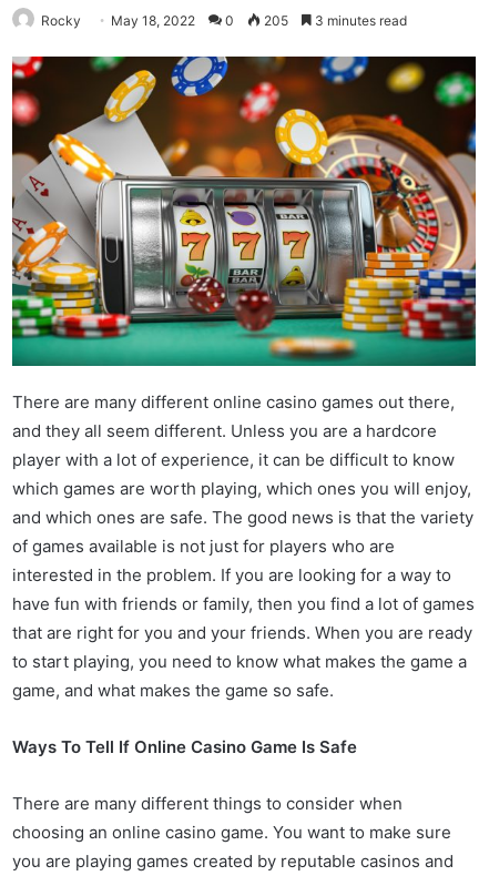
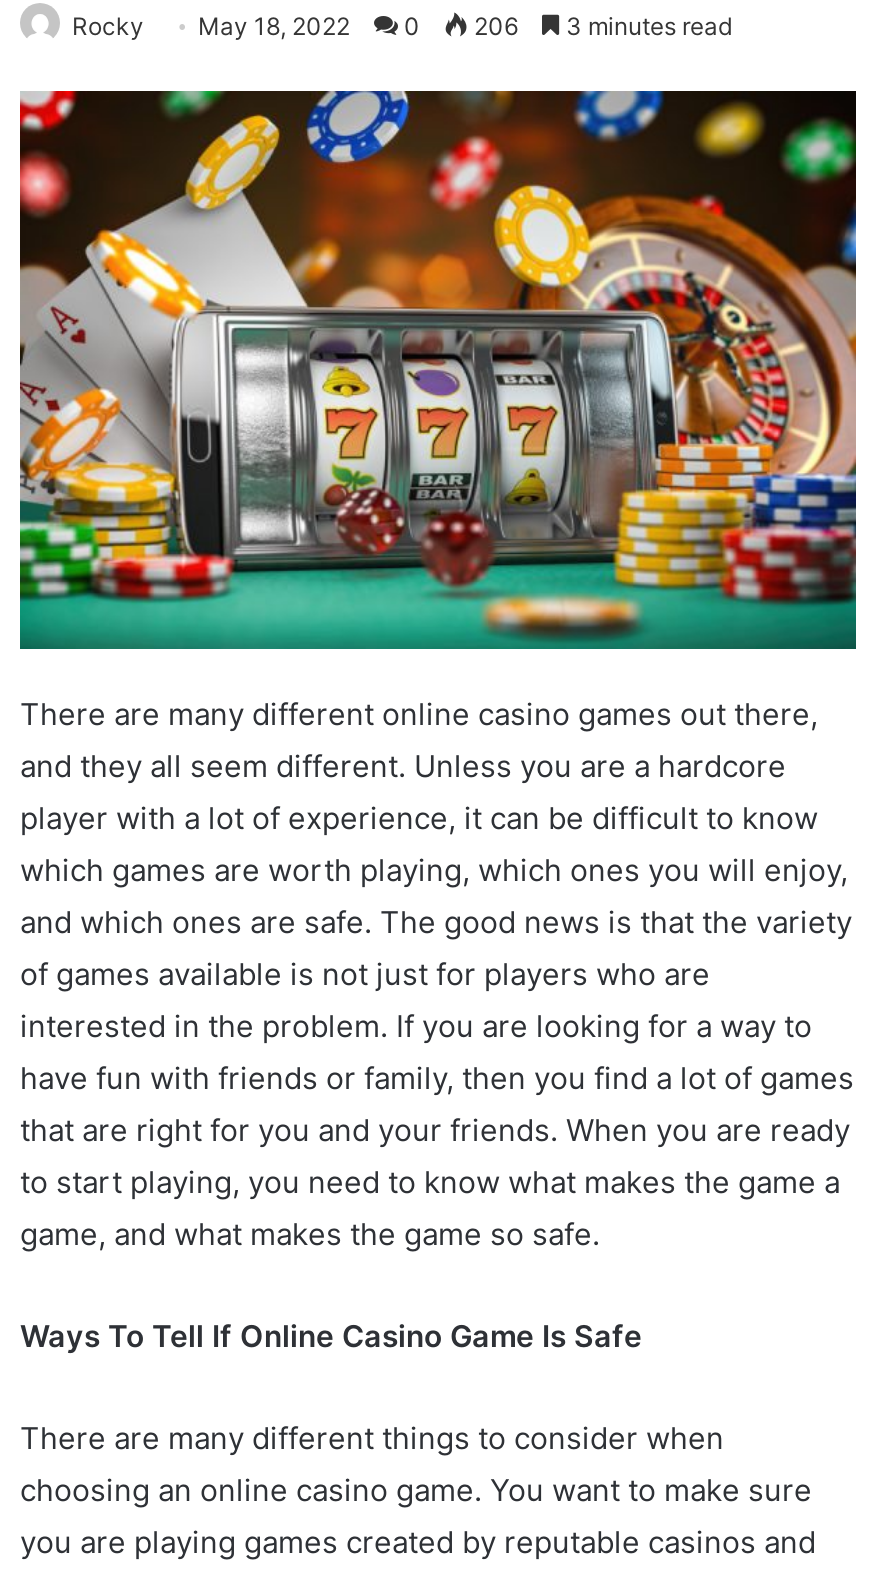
[41,12,407,29] Rocky May 18, 2022 0 205 3 minutes read -> [72,11,732,41] Rocky May 18, 2022 0 206 3 minutes read

